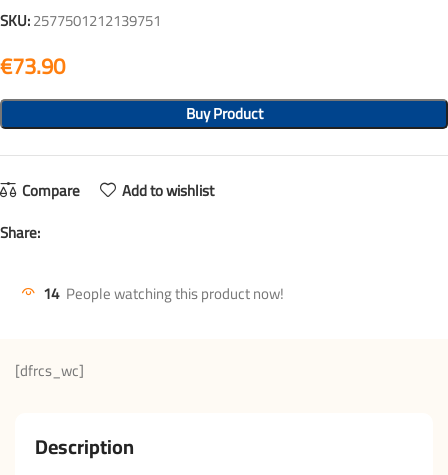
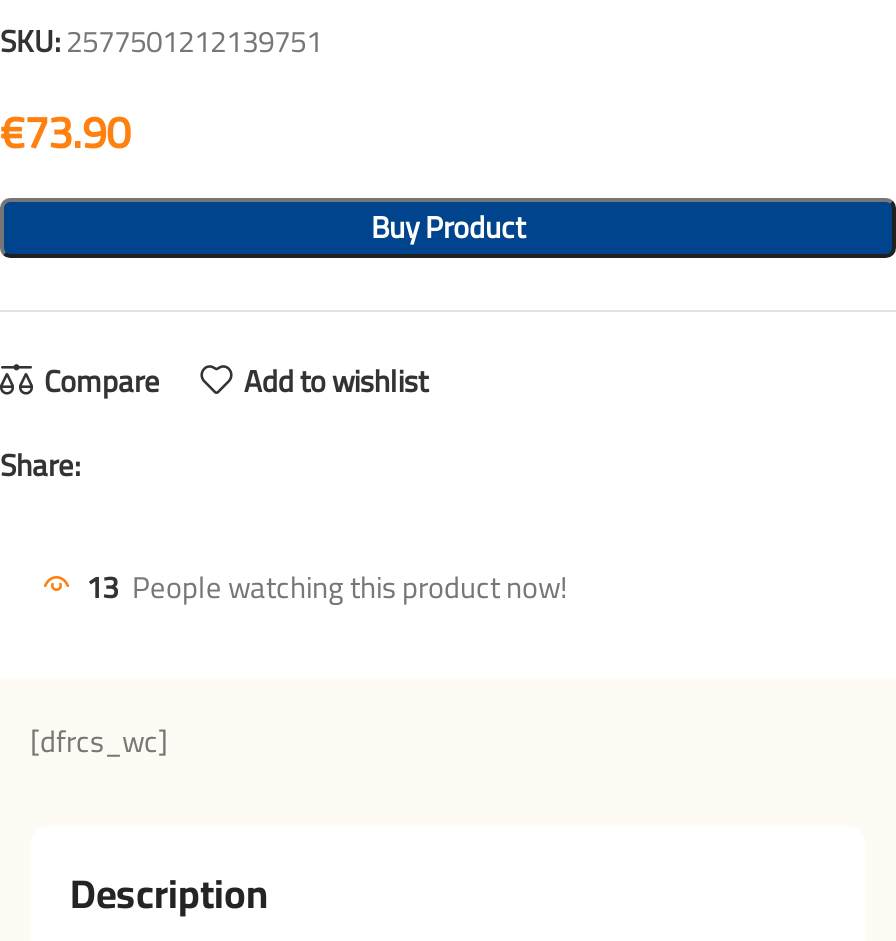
[43,279,284,308] 14 People watching this product now! -> [86,558,568,616] 13 People watching this product now!

